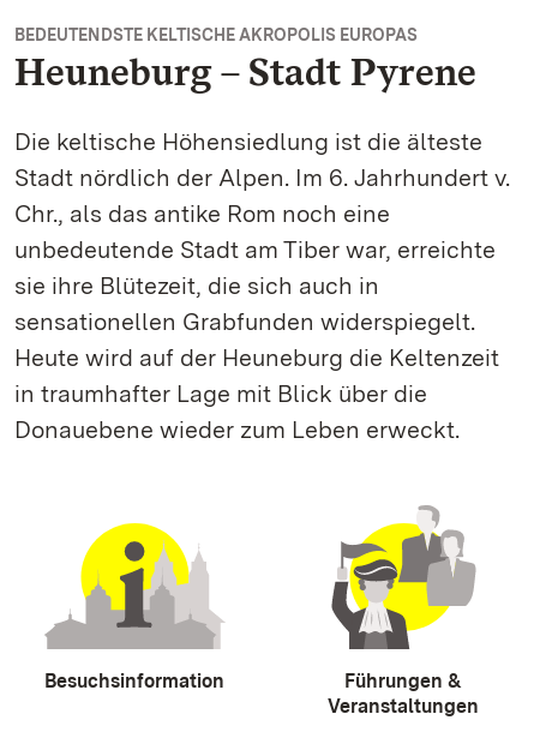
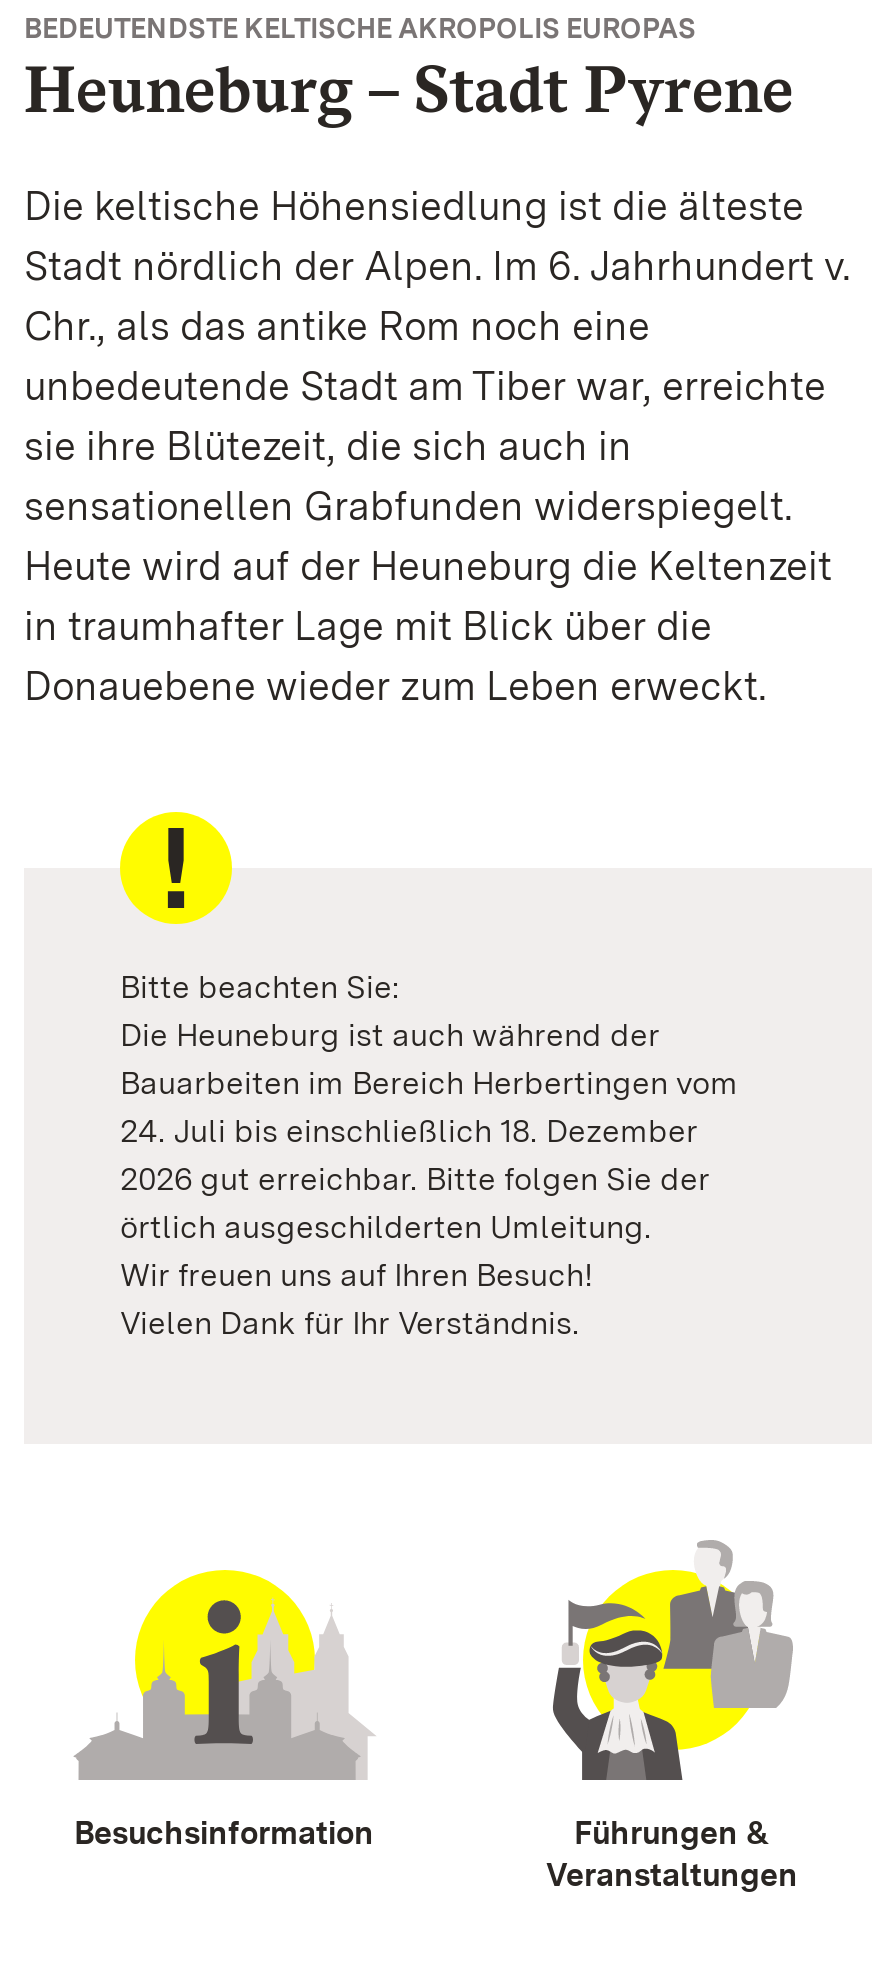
none -> [116,810,738,1342] [image] | Bitte beachten Sie: | Die Heuneburg ist auch während der | Bauarbeiten im Bereich Herbertingen vom | 24. Juli bis einschließlich 18. Dezember | 2026 gut erreichbar. Bitte folgen Sie der | örtlich ausgeschilderten Umleitung. | Wir freuen uns auf Ihren Besuch! | Vielen Dank für Ihr Verständnis.

